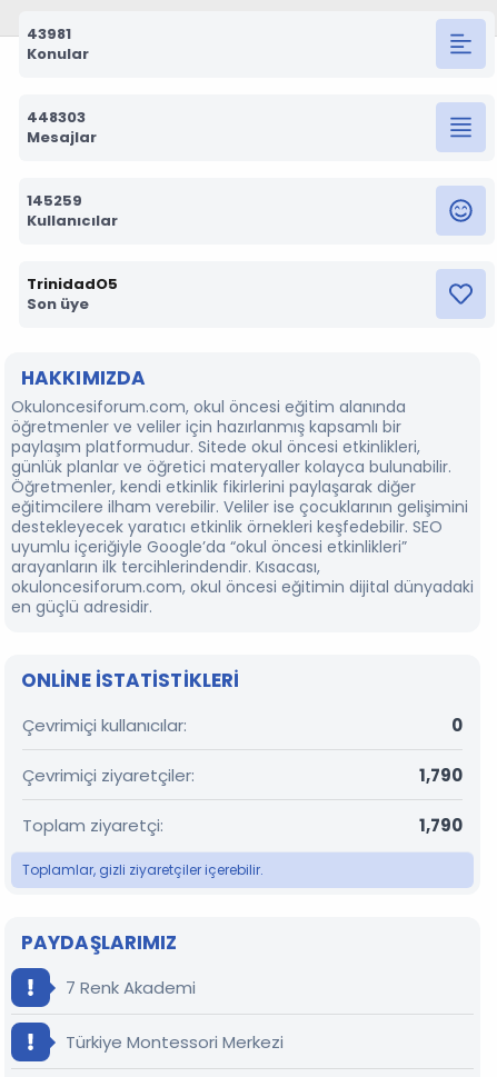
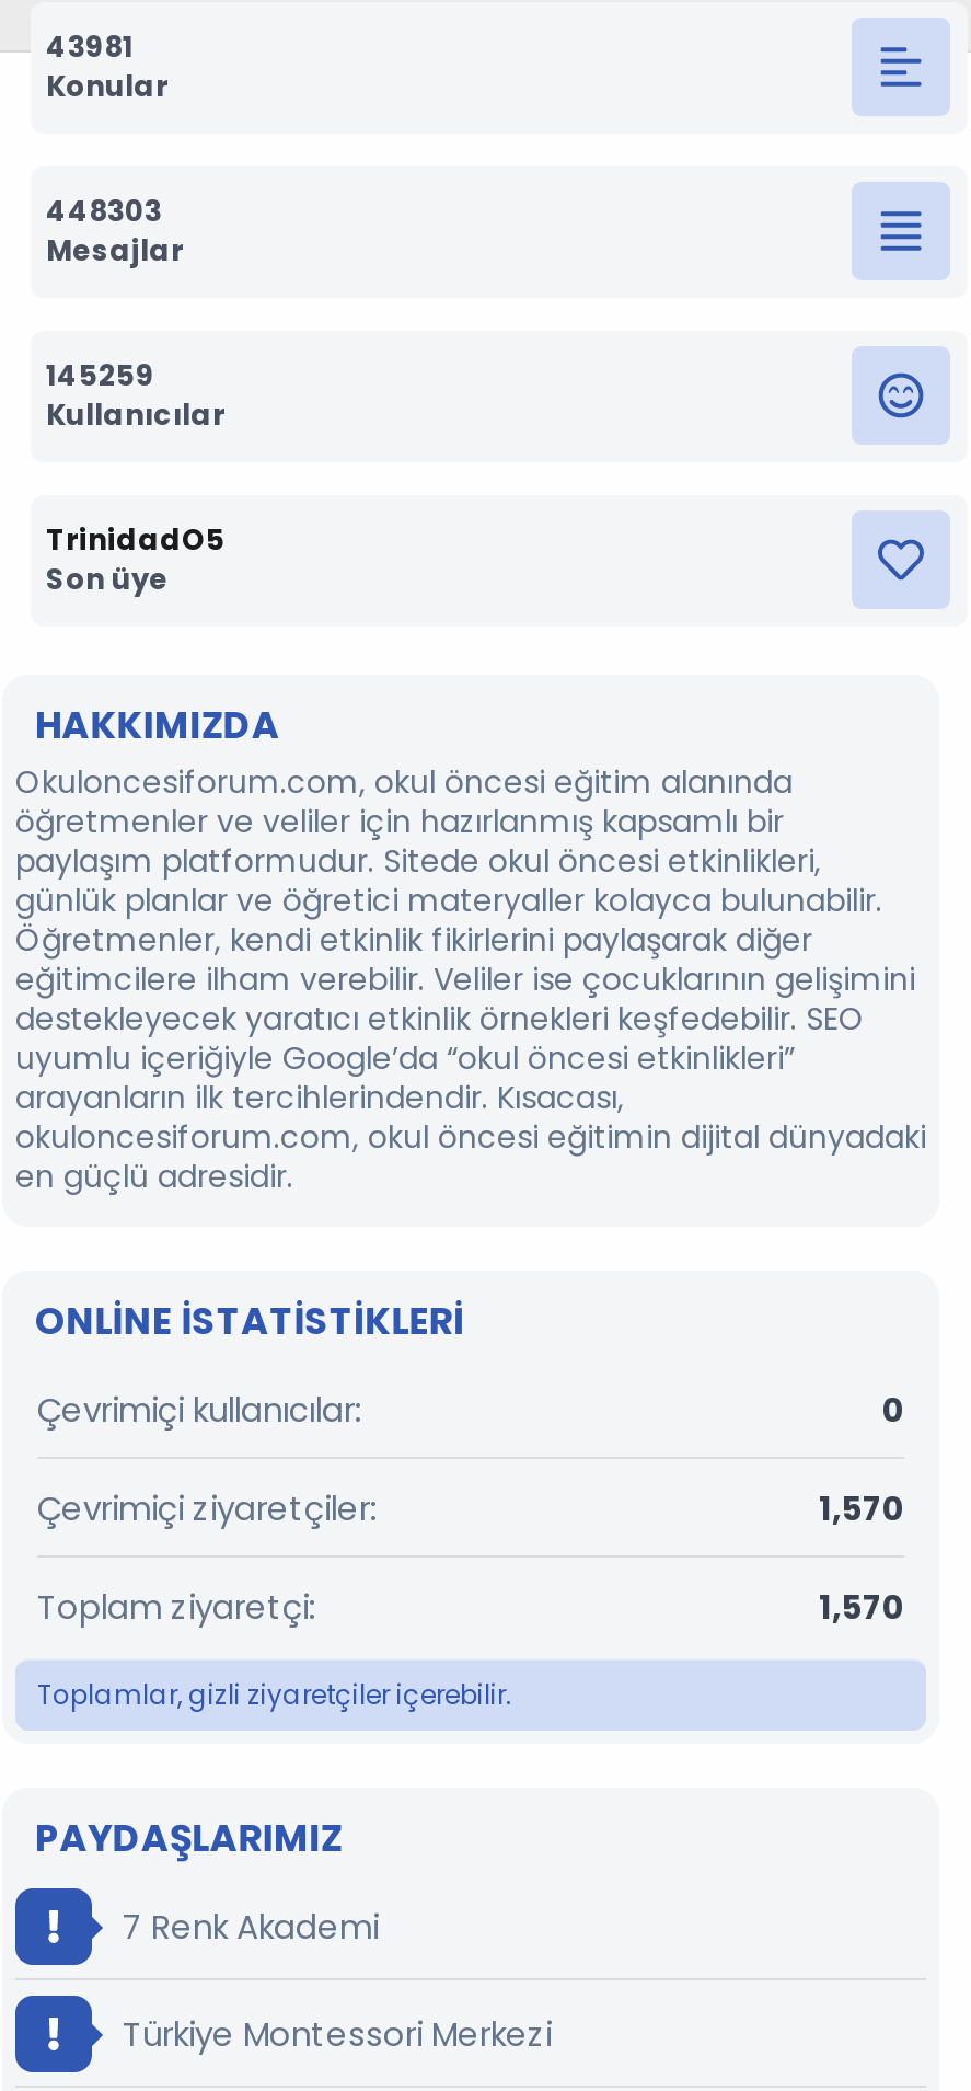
[419,764,463,787] 1,790 -> [819,1486,904,1532] 1,570
[419,814,463,837] 1,790 -> [819,1584,904,1630] 1,570

